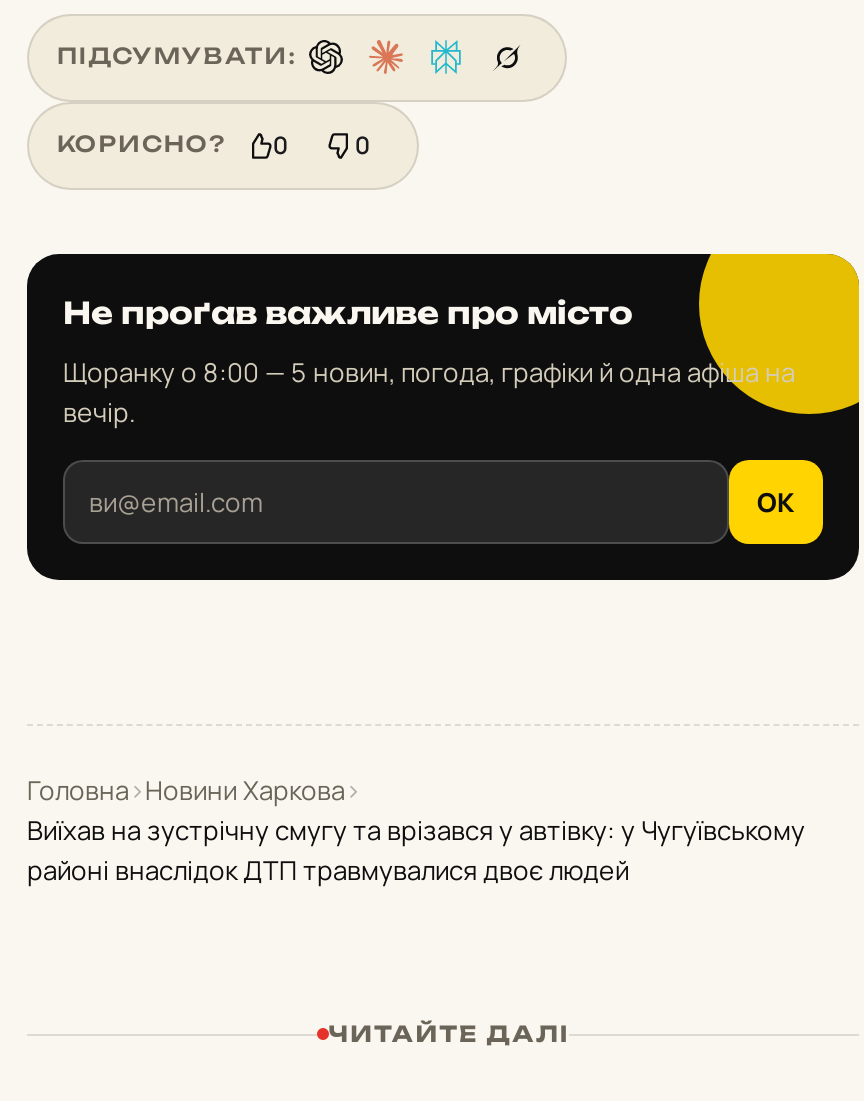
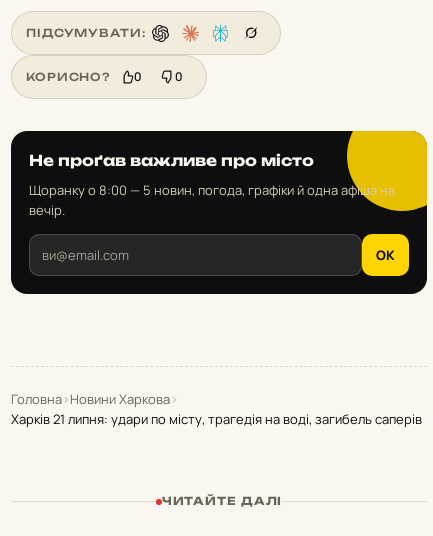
[27,812,805,888] Виїхав на зустрічну смугу та врізався у автівку: у Чугуївському | районі внаслідок ДТП травмувалися двоє людей -> [11,410,422,428] Харків 21 липня: удари по місту, трагедія на воді, загибель саперів

